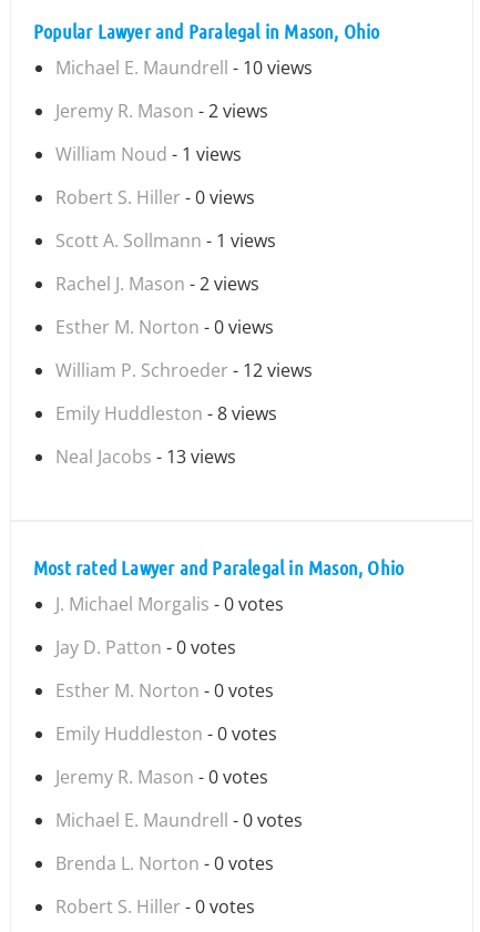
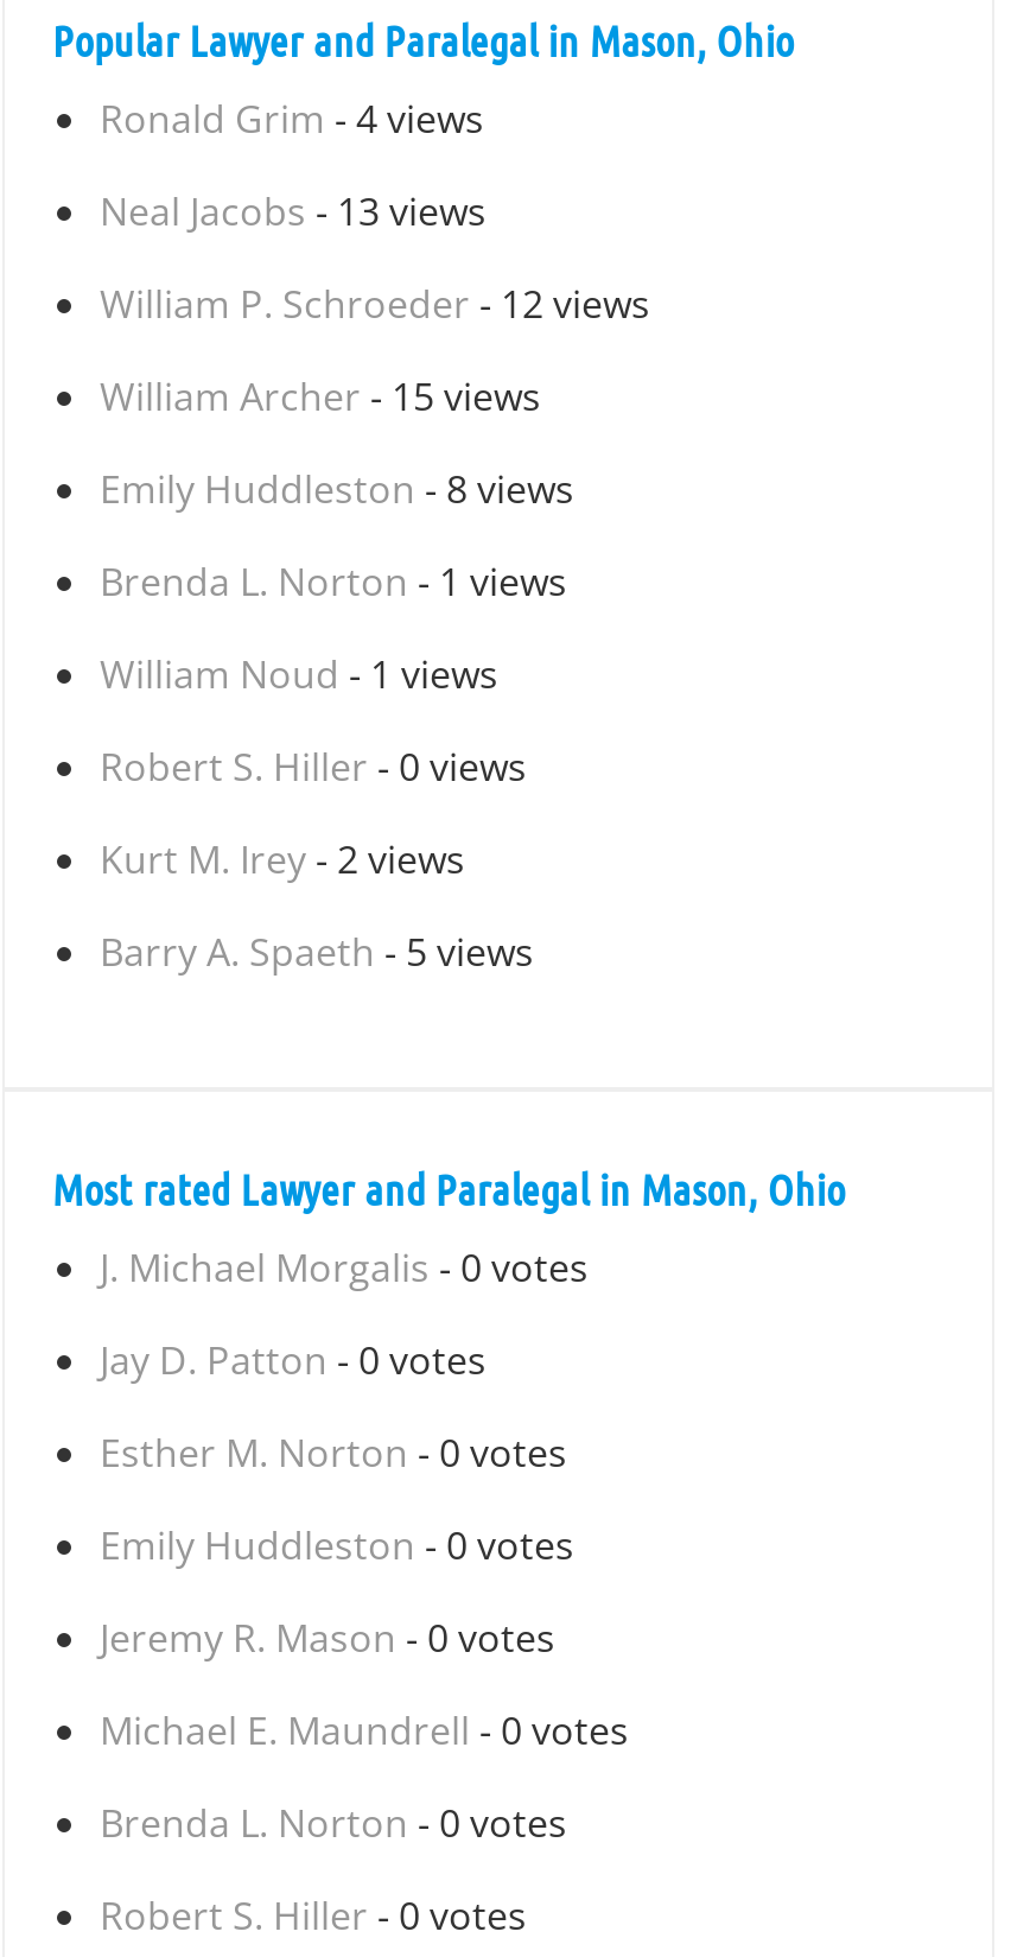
[55,55,313,123] Michael E. Maundrell - 10 views | Jeremy R. Mason - 2 views -> [100,93,567,608] Ronald Grim - 4 views | William Archer - 15 views | Brenda L. Norton - 1 views
moved [55,142,255,209] -> [100,648,527,793]: William Noud - 1 views | Robert S. Hiller - 0 views
[55,228,276,339] Scott A. Sollmann - 1 views | Rachel J. Mason - 2 views | Esther M. Norton - 0 views -> [100,833,534,978] Kurt M. Irey - 2 views | Barry A. Spaeth - 5 views
moved [55,358,313,469] -> [100,185,650,515]: William P. Schroeder - 12 views | Emily Huddleston - 8 views | Neal Jacobs - 13 views

